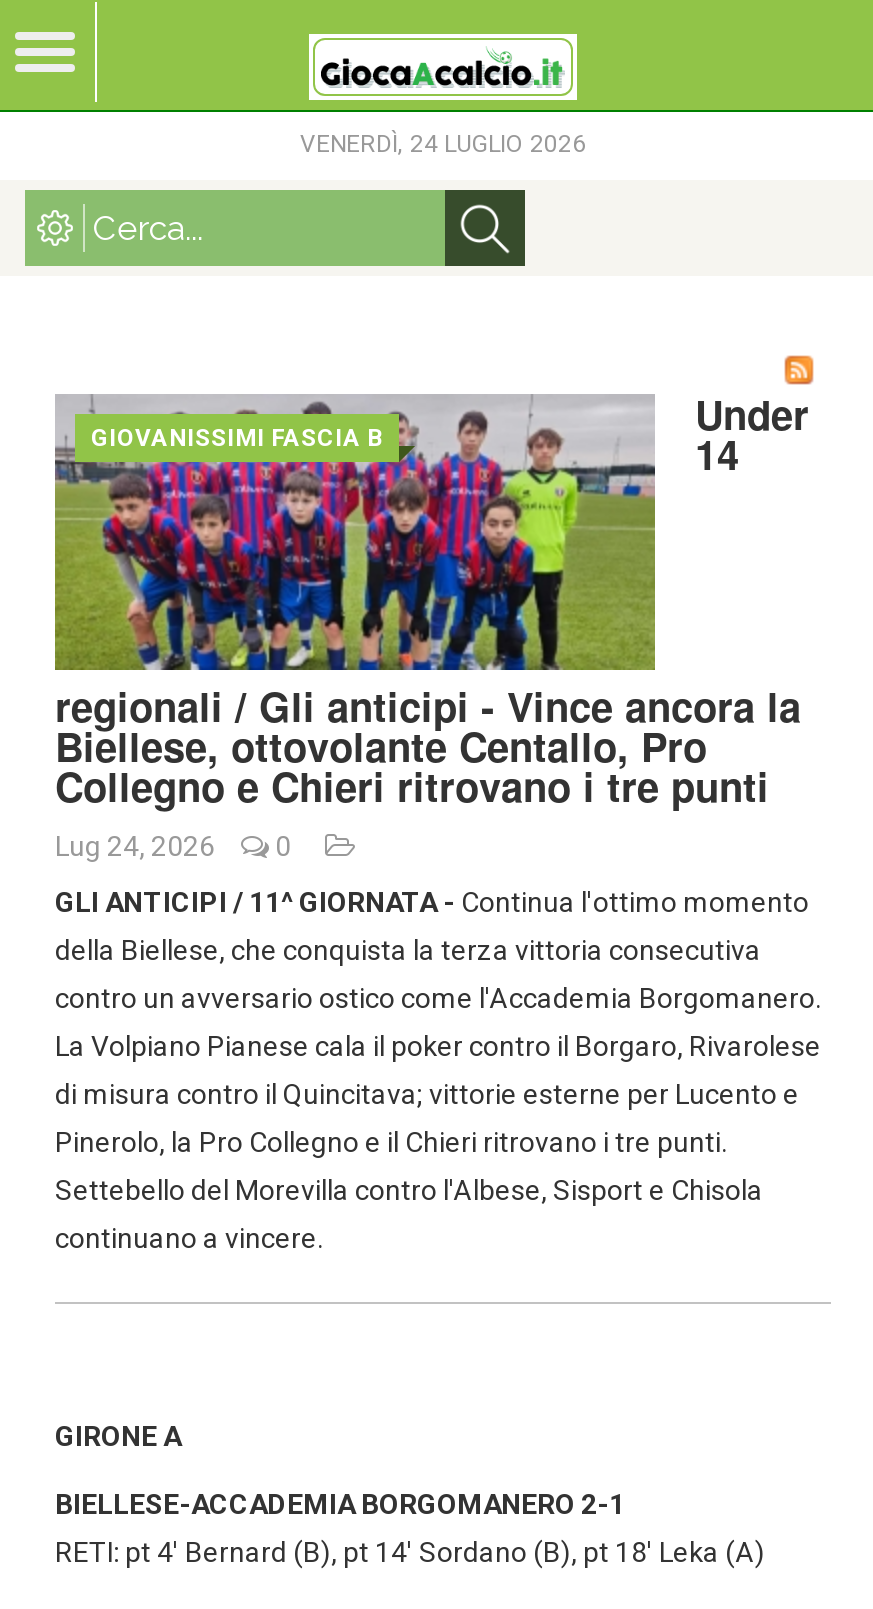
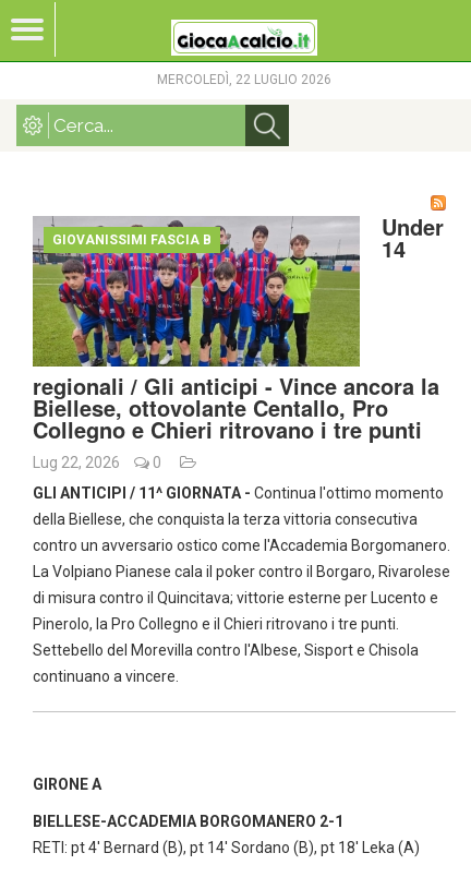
[300,130,586,158] VENERDÌ, 24 LUGLIO 2026 -> [157,72,331,87] MERCOLEDÌ, 22 LUGLIO 2026
[55,830,297,862] Lug 24, 2026 0 -> [33,454,165,471] Lug 22, 2026 0

